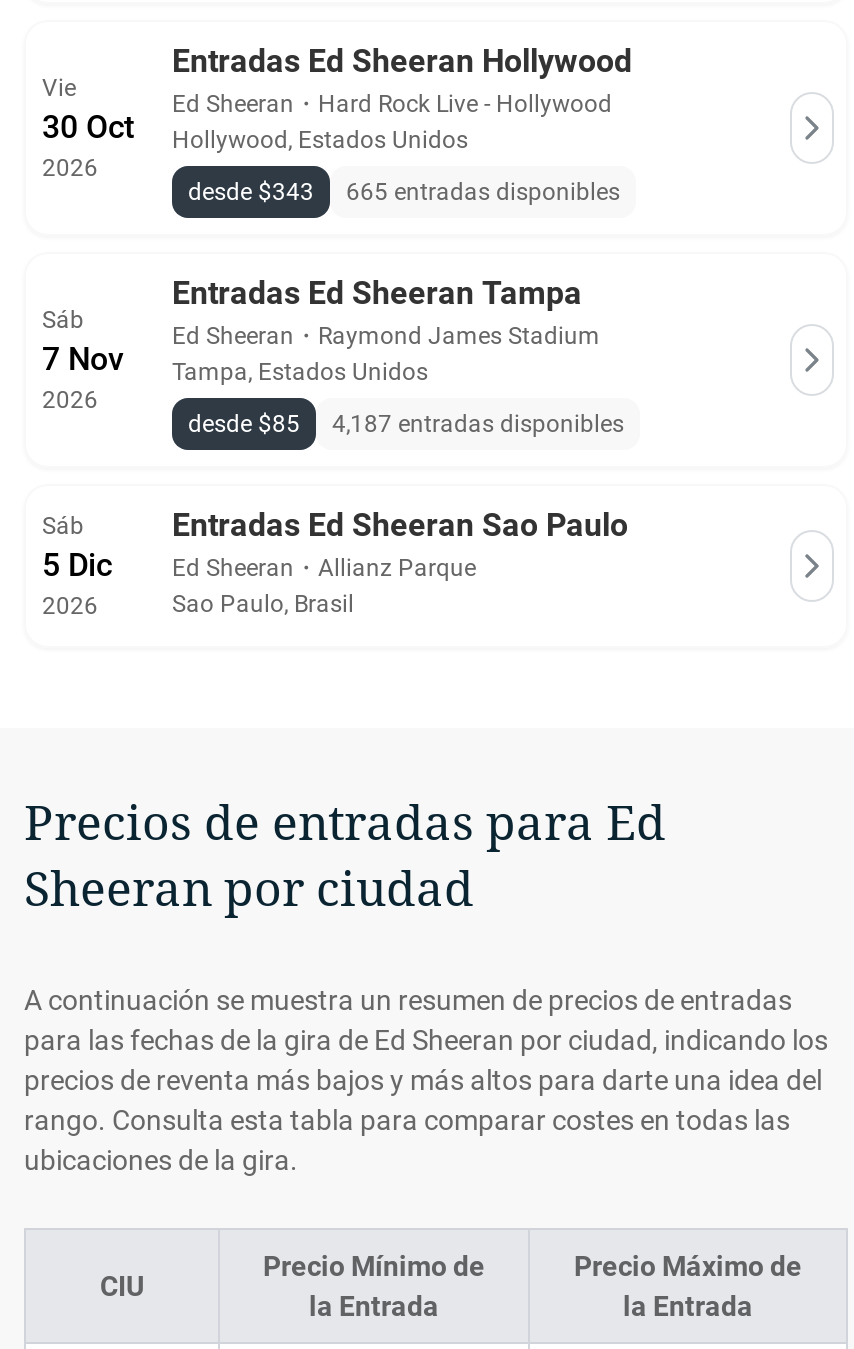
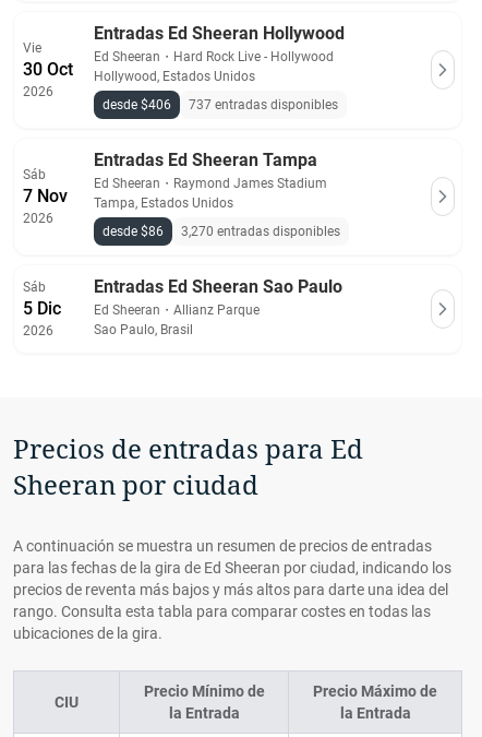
[188,178,314,206] desde $343 -> [103,97,171,112] desde $406
[346,178,620,206] 665 entradas disponibles -> [189,97,338,112] 737 entradas disponibles
[188,410,300,438] desde $85 -> [103,224,164,239] desde $86
[332,410,624,438] 4,187 entradas disponibles -> [181,224,340,239] 3,270 entradas disponibles

